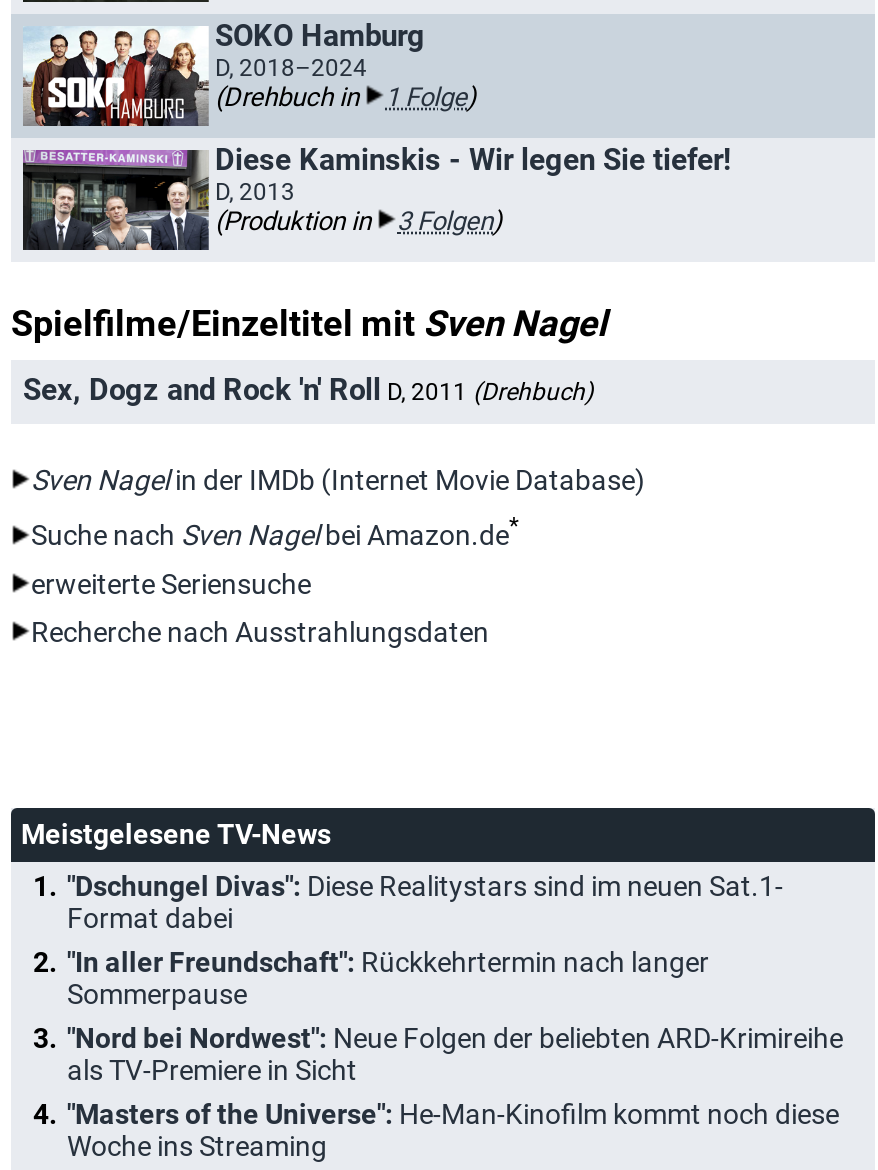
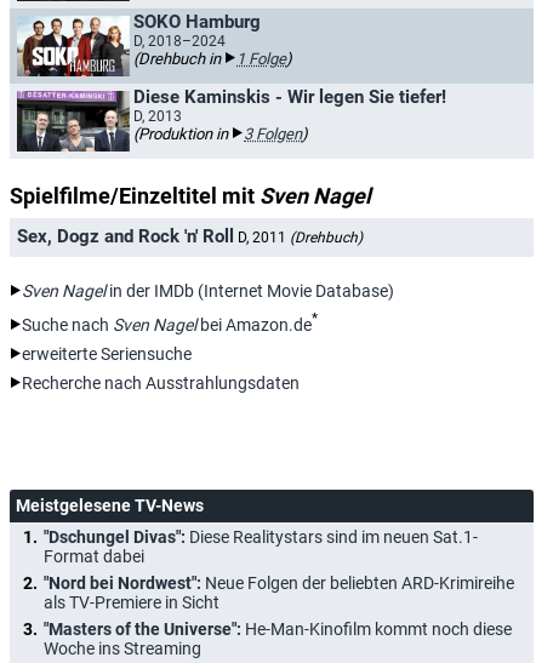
[67,945,709,1009] "In aller Freundschaft": Rückkehrtermin nach langer | Sommerpause -> none

